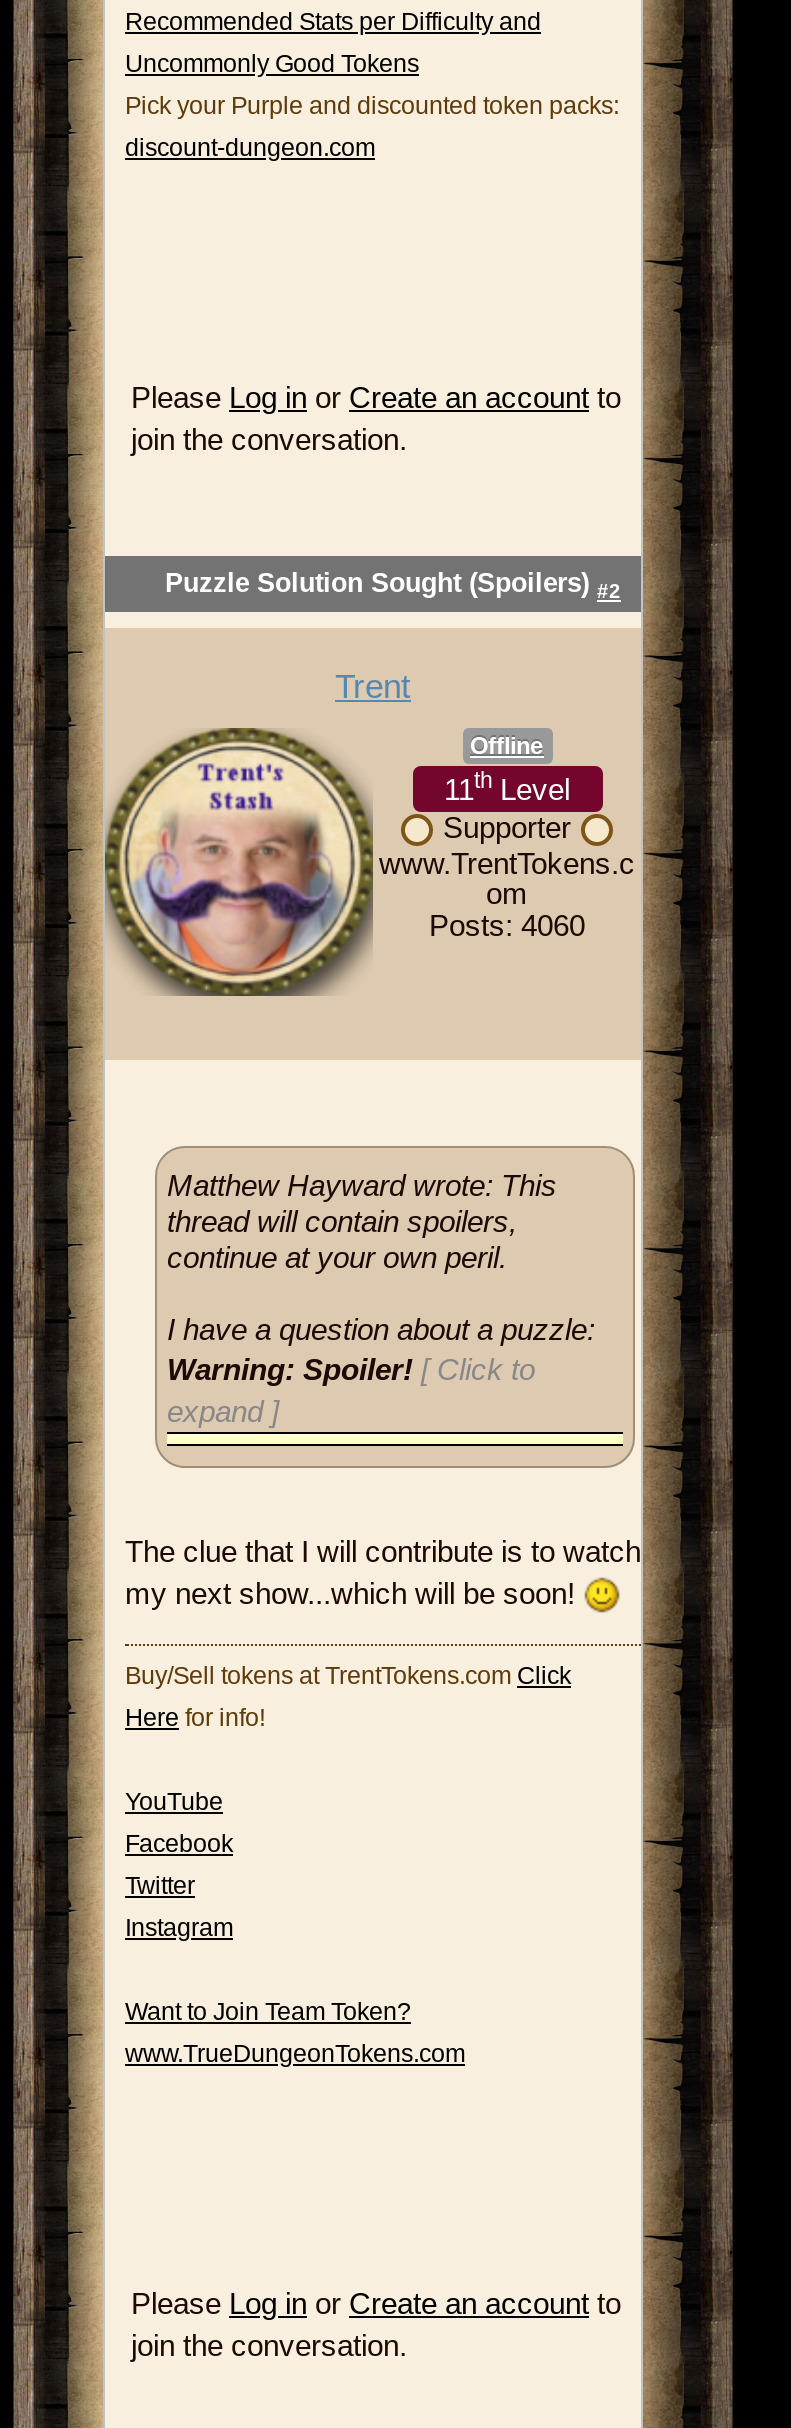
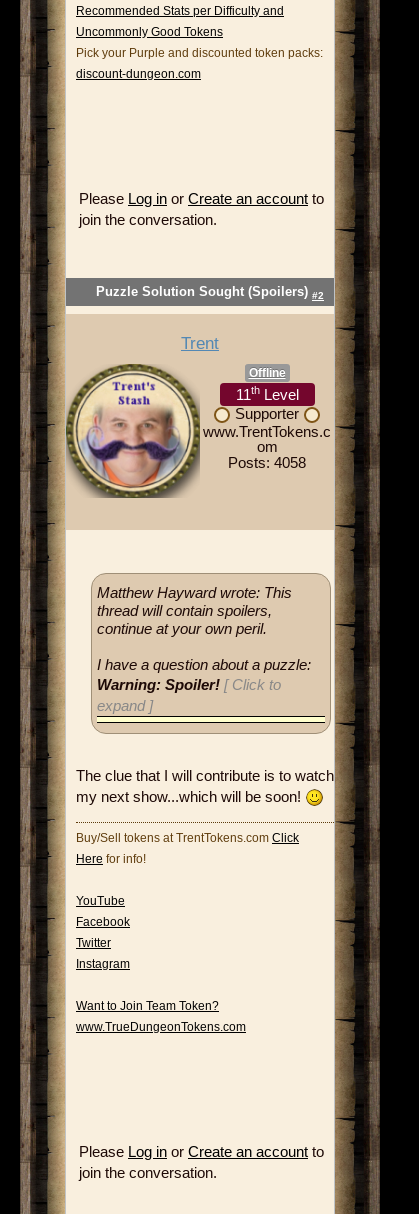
[429,907,585,941] Posts: 4060 -> [228,454,306,471] Posts: 4058

